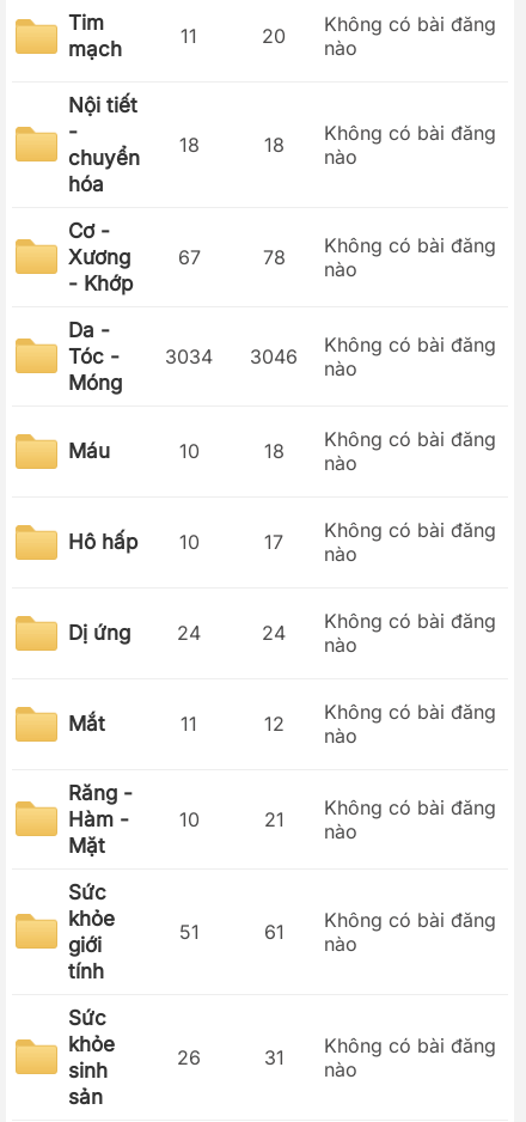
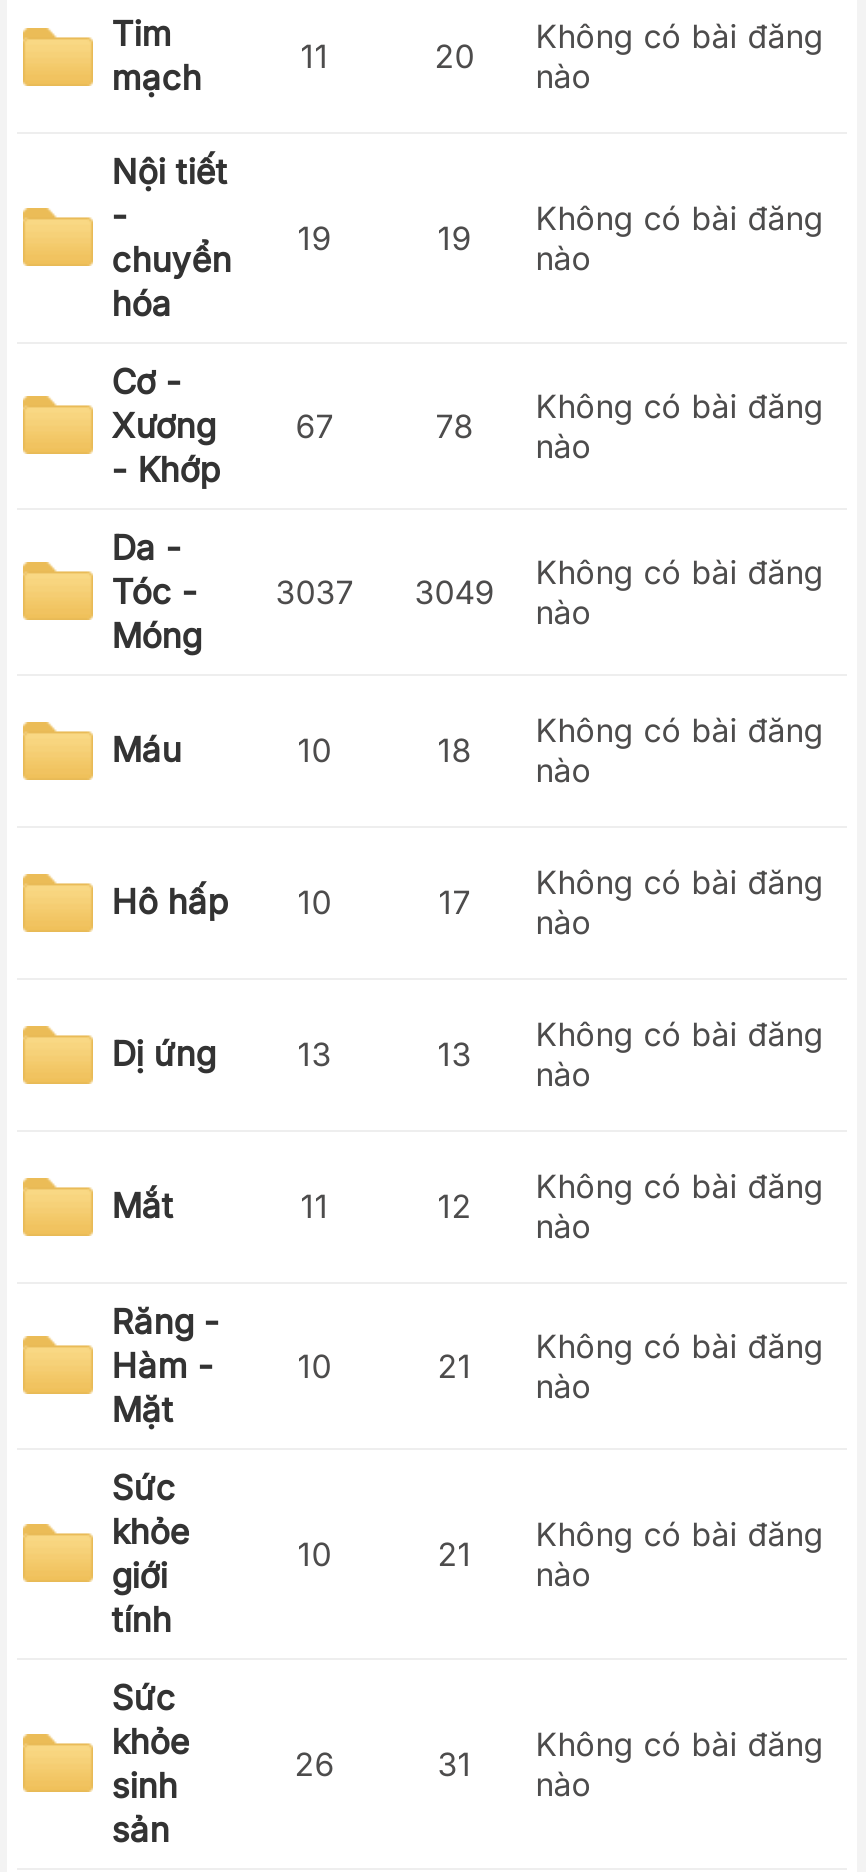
[264,121,496,169] 18 Không có bài đăng nào -> [437,198,823,278] 19 Không có bài đăng nào
[179,133,199,157] 18 -> [297,218,331,258] 19
[165,344,213,368] 3034 -> [275,572,353,612] 3037
[250,344,298,368] 3046 -> [414,572,494,612] 3049
[262,609,496,657] 24 Không có bài đăng nào -> [437,1014,823,1094] 13 Không có bài đăng nào
[177,621,201,645] 24 -> [297,1034,331,1074] 13
[264,908,496,956] 61 Không có bài đăng nào -> [437,1514,823,1594] 21 Không có bài đăng nào
[179,920,199,944] 51 -> [297,1534,331,1574] 10

